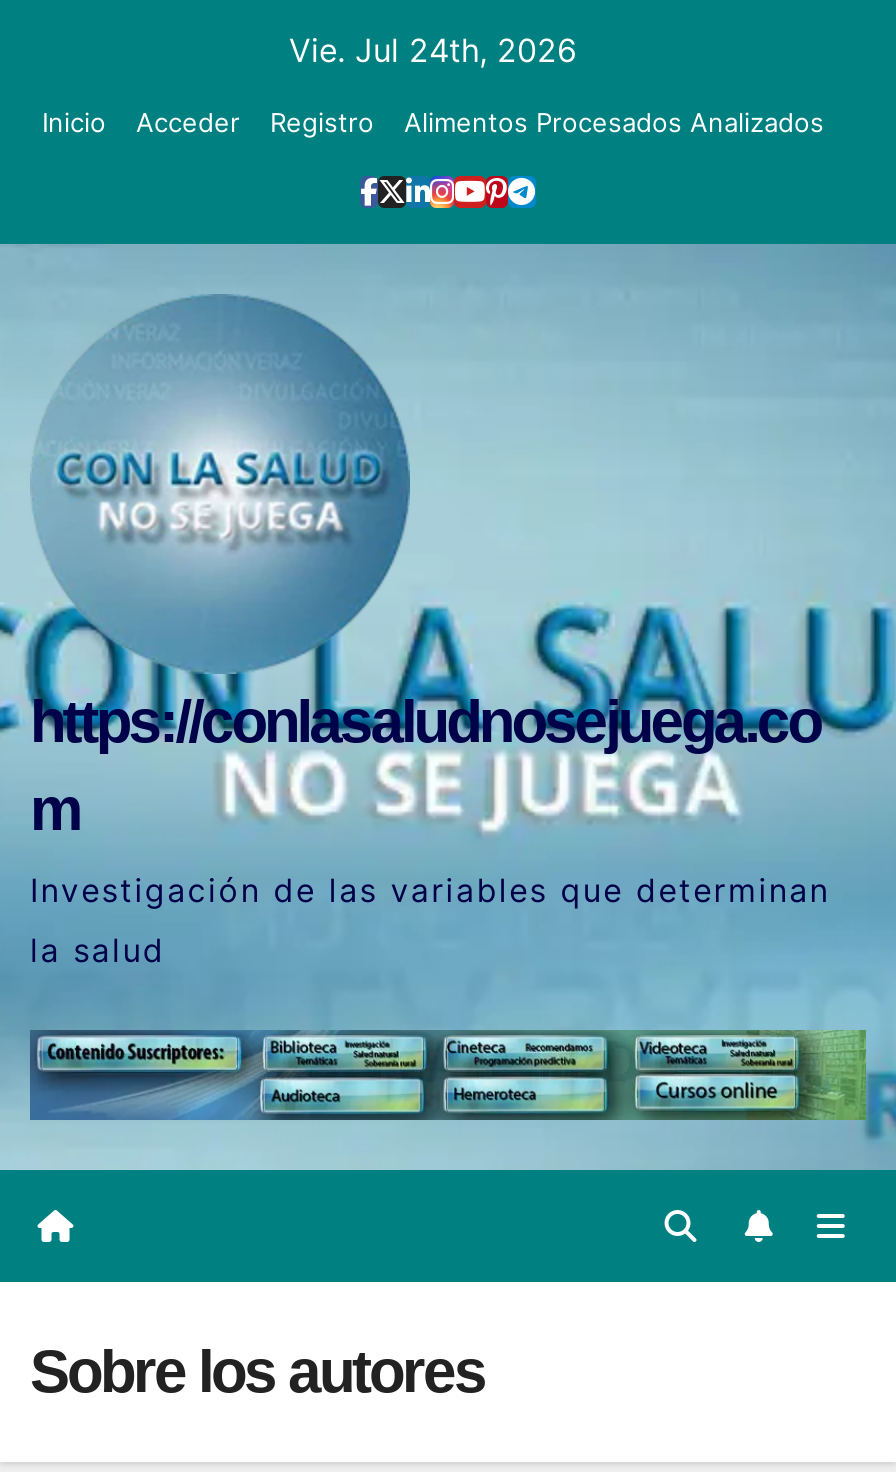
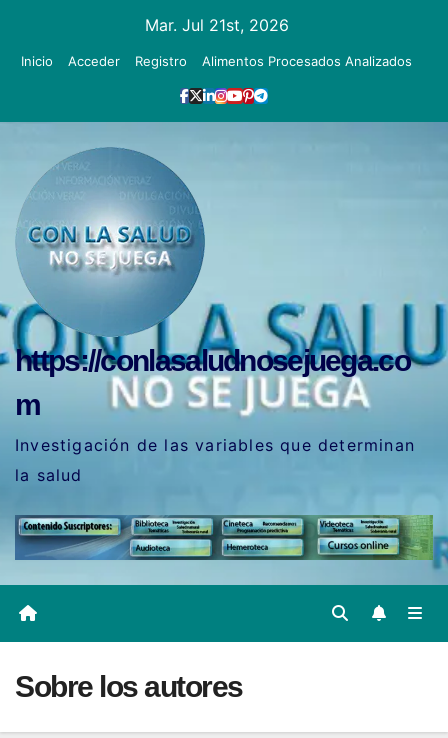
[289,30,577,70] Vie. Jul 24th, 2026 -> [144,15,288,35] Mar. Jul 21st, 2026

